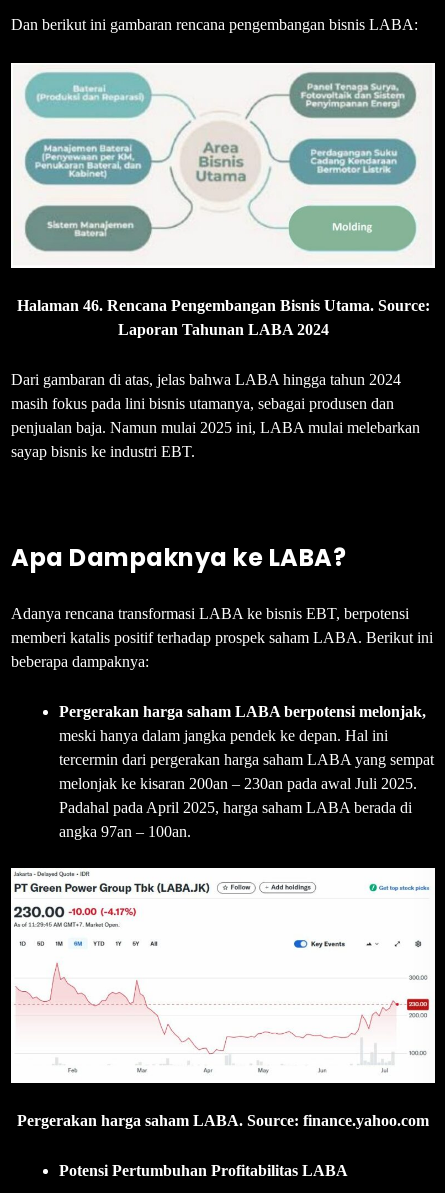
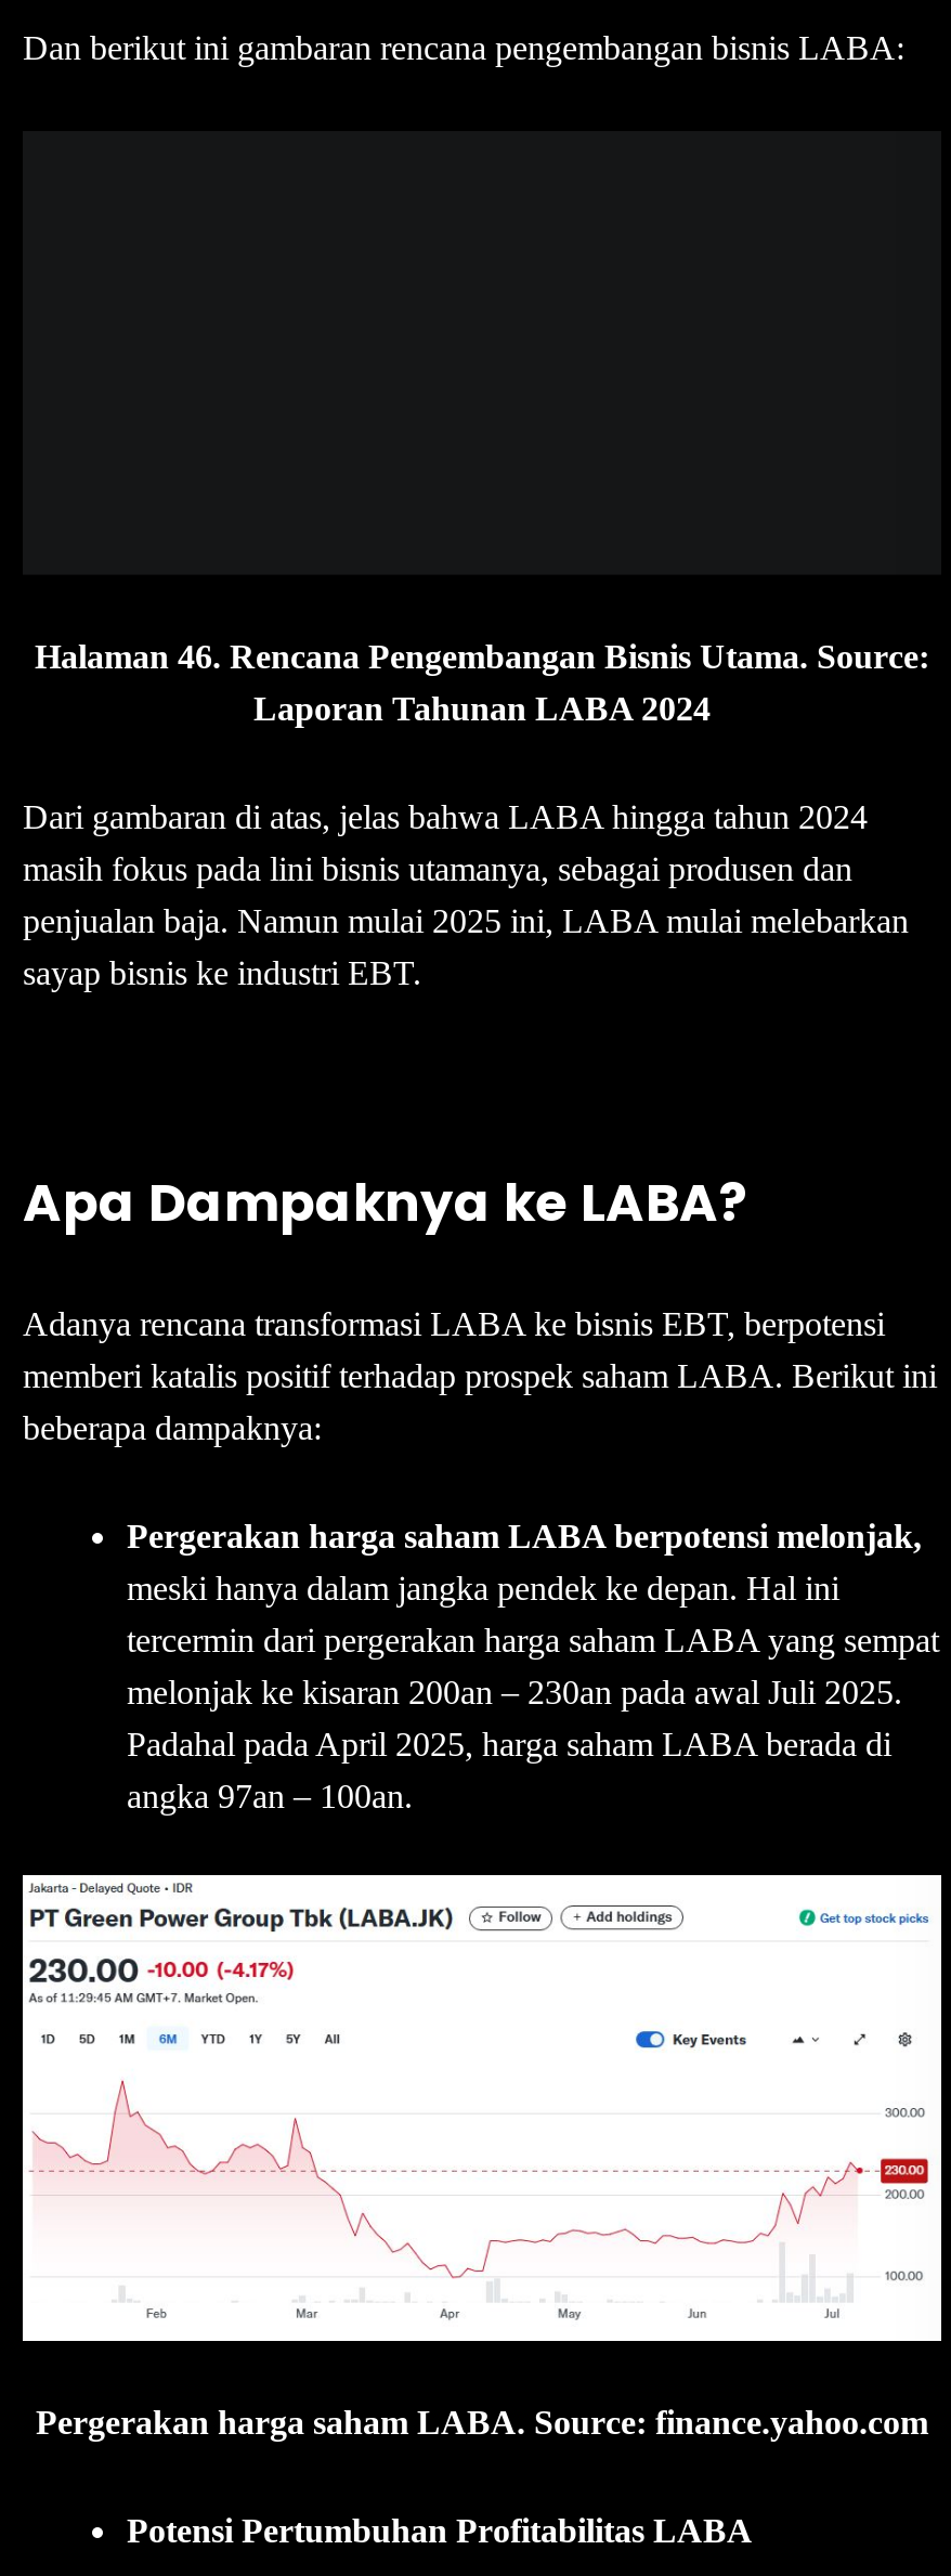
[10,62,436,269] [image] -> none

